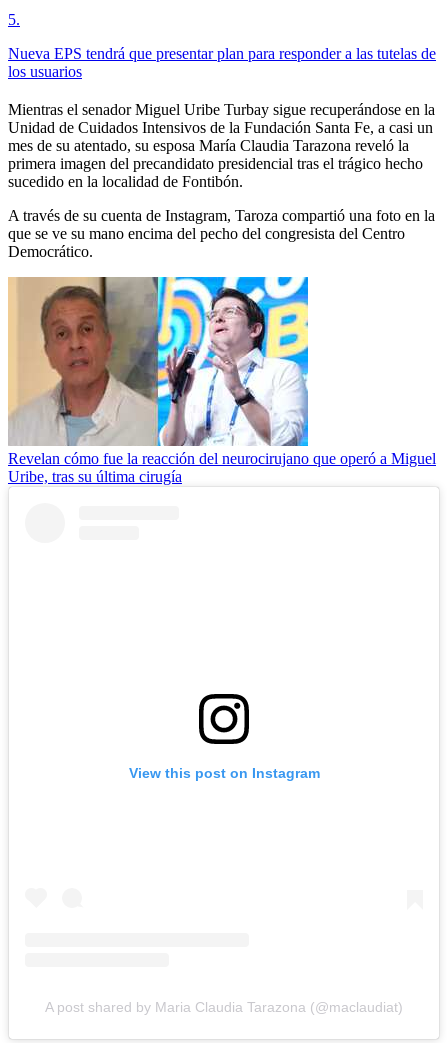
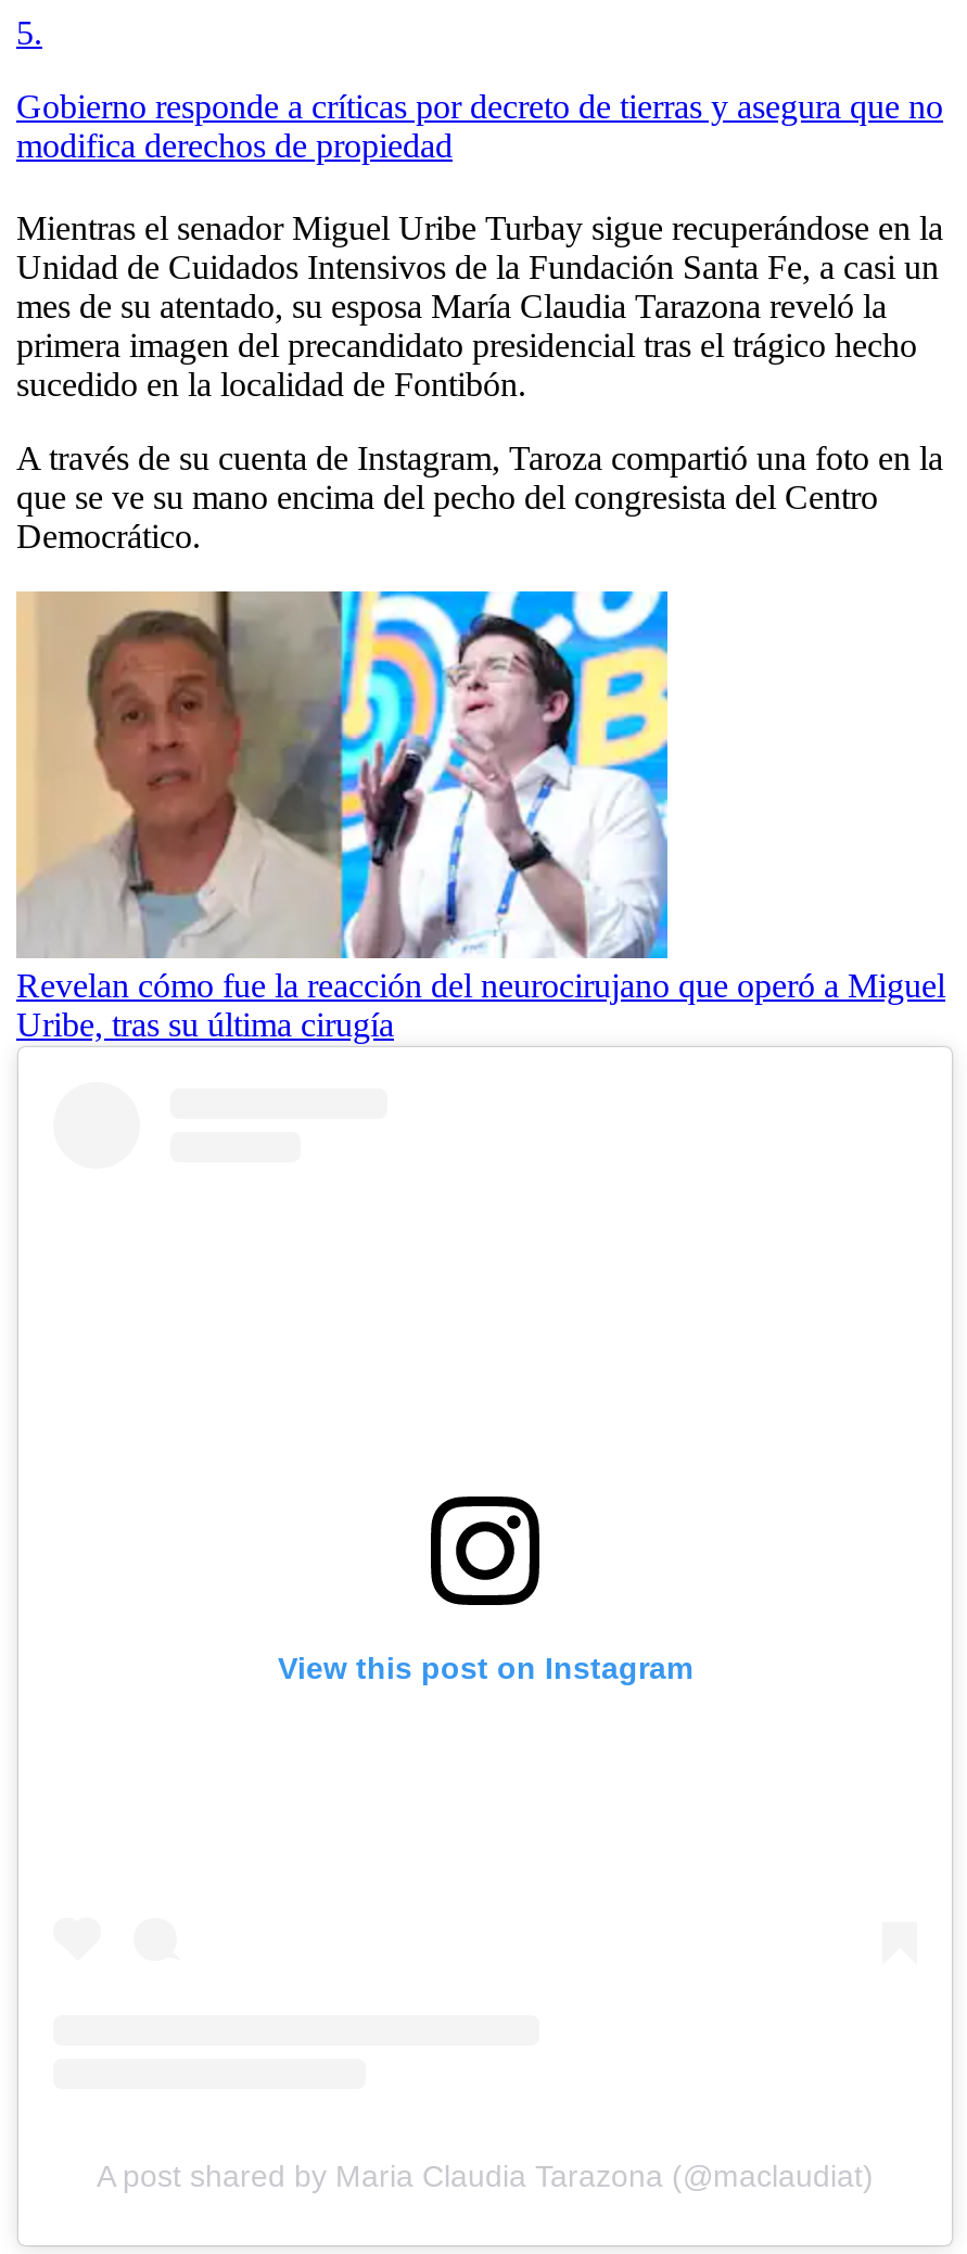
[8,45,436,80] Nueva EPS tendrá que presentar plan para responder a las tutelas de | los usuarios -> [16,87,943,163] Gobierno responde a críticas por decreto de tierras y asegura que no | modifica derechos de propiedad

